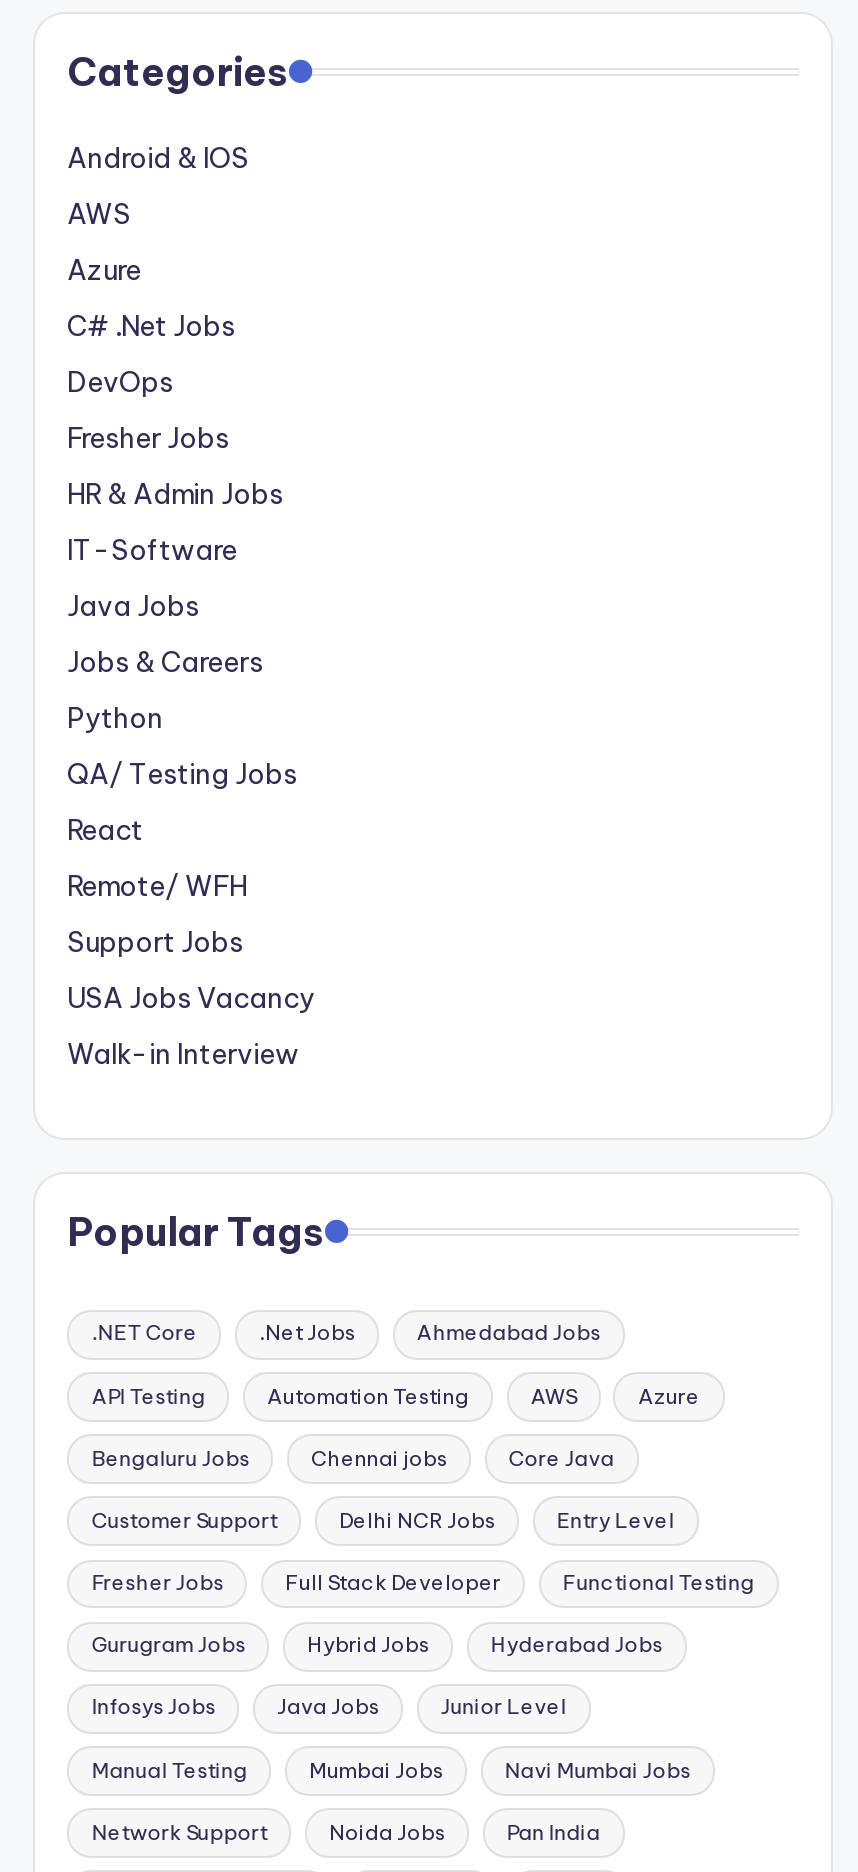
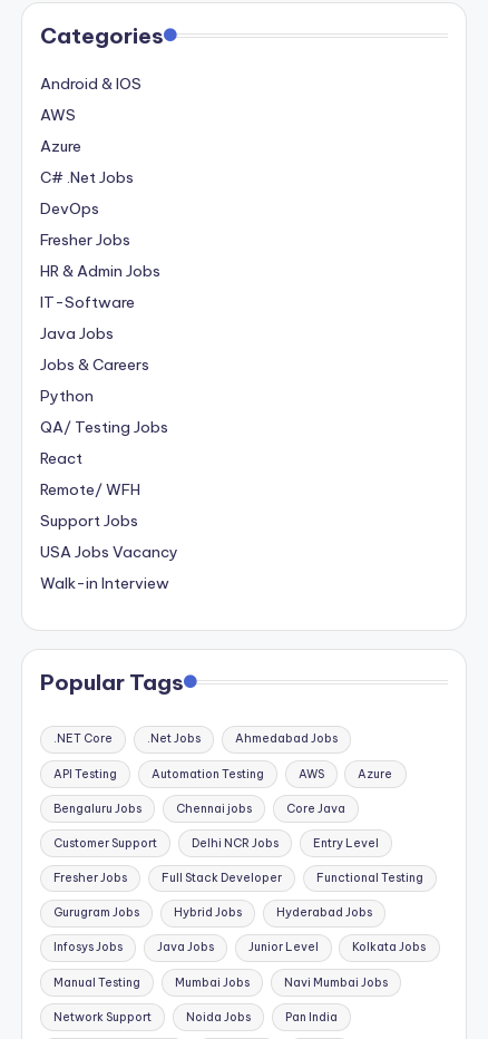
none -> [353,940,426,955] Kolkata Jobs

